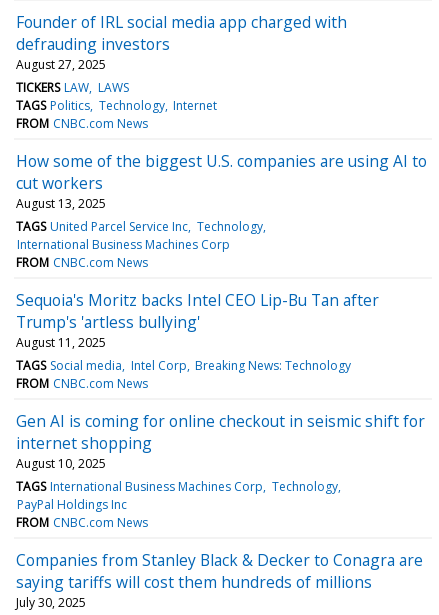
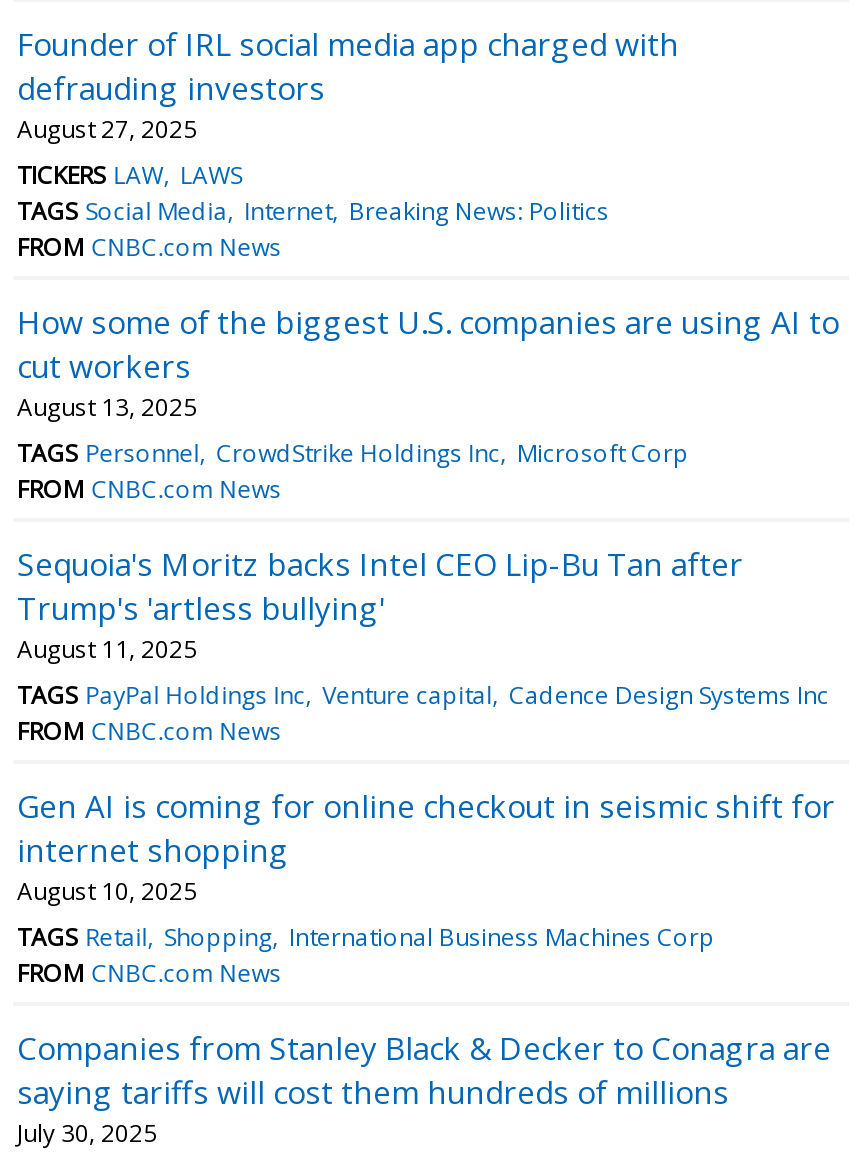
[16,97,217,114] TAGS Politics Technology Internet -> [17,194,609,228] TAGS Social Media Internet Breaking News: Politics
[16,218,263,253] TAGS United Parcel Service Inc Technology | International Business Machines Corp -> [17,436,689,470] TAGS Personnel CrowdStrike Holdings Inc Microsoft Corp
[16,357,351,374] TAGS Social media Intel Corp Breaking News: Technology -> [17,678,829,712] TAGS PayPal Holdings Inc Venture capital Cadence Design Systems Inc
[16,478,338,513] TAGS International Business Machines Corp Technology | PayPal Holdings Inc -> [17,920,715,954] TAGS Retail Shopping International Business Machines Corp

